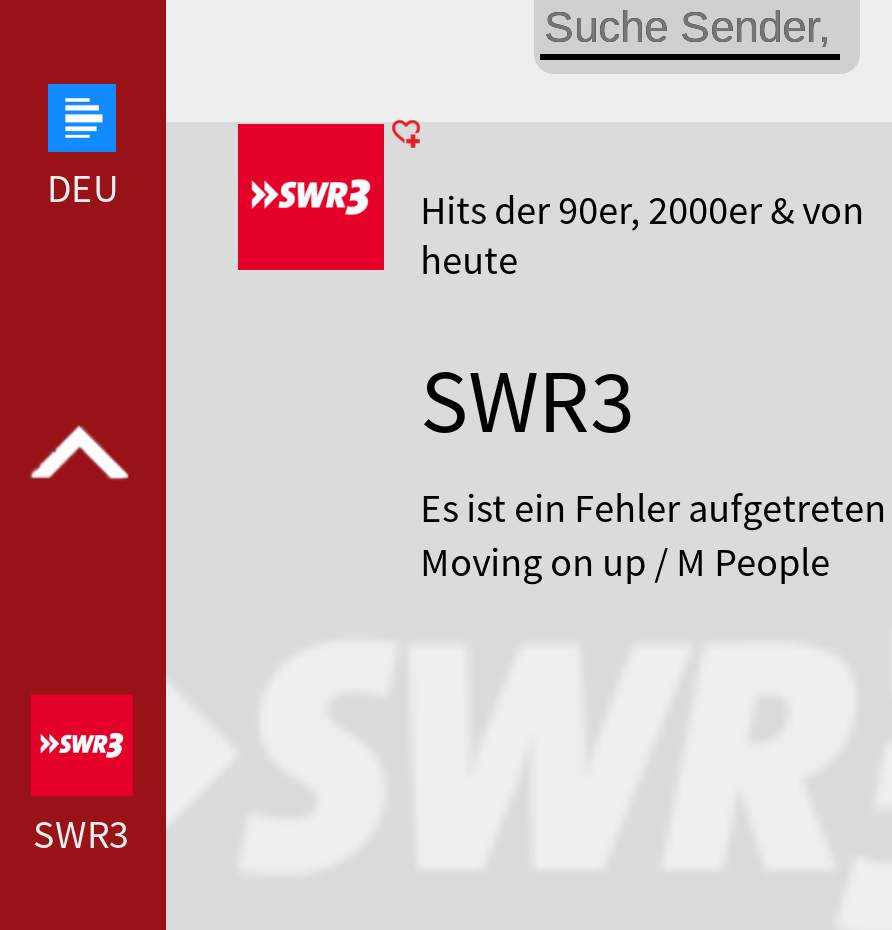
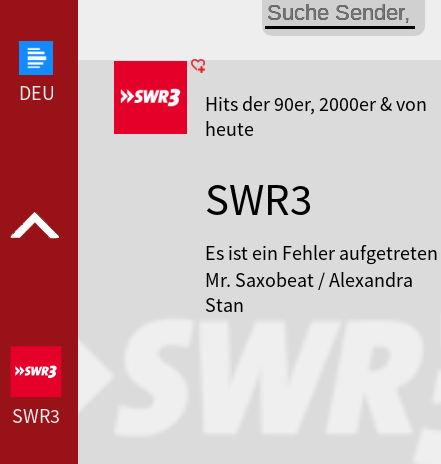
[420,536,830,586] Moving on up / M People -> [205,267,413,317] Mr. Saxobeat / Alexandra | Stan

